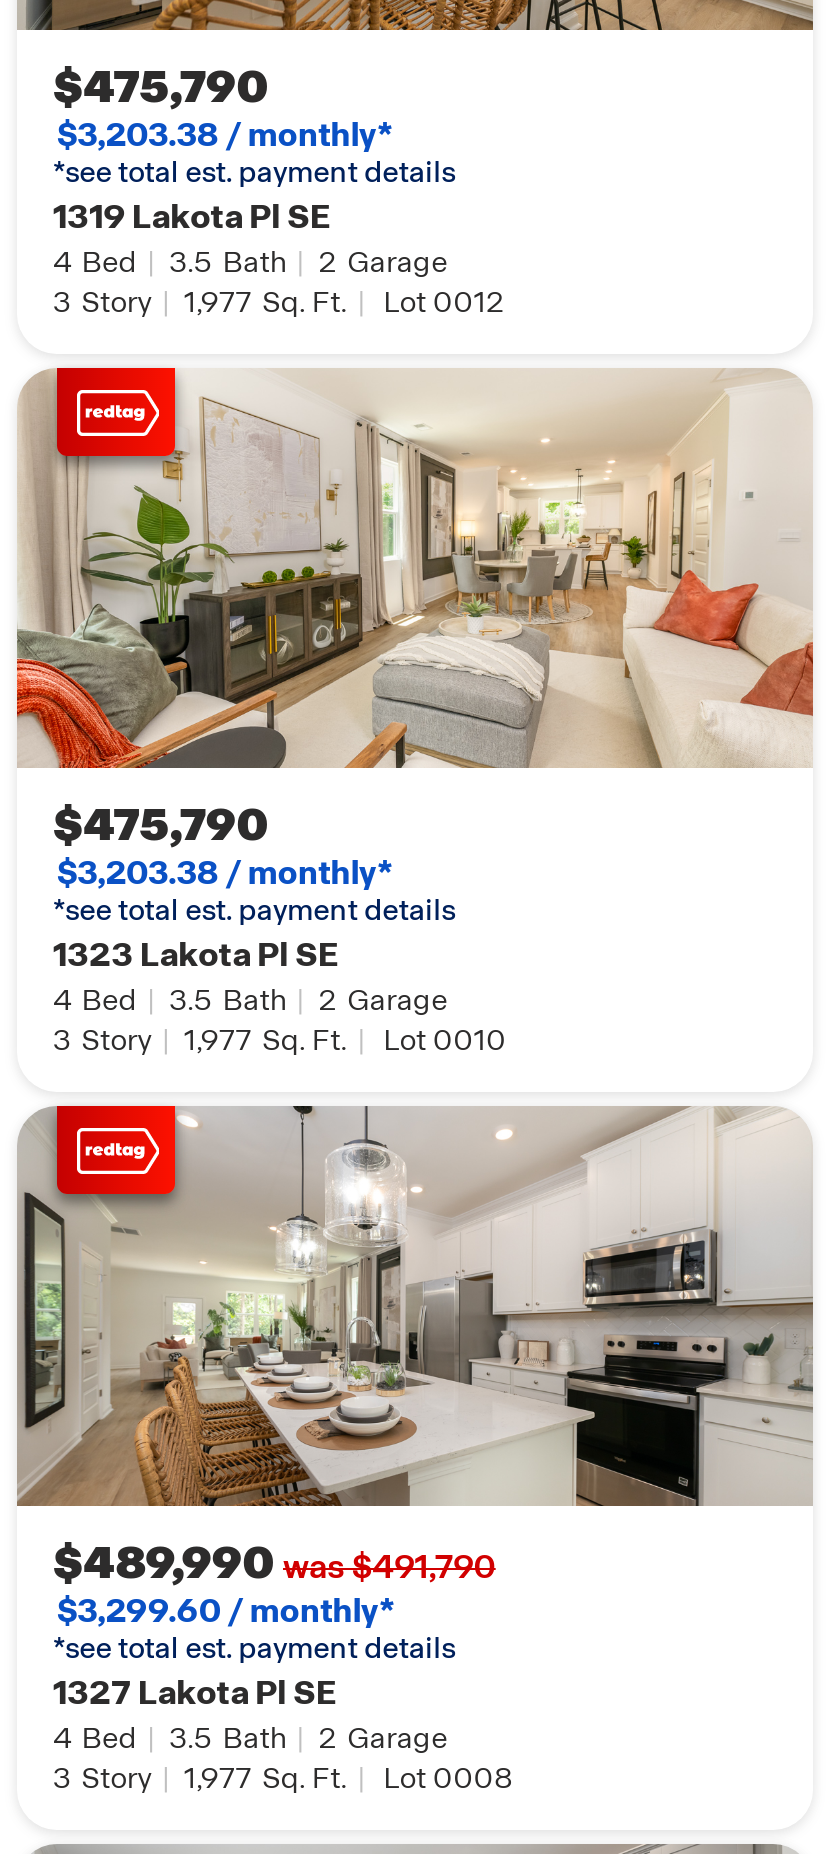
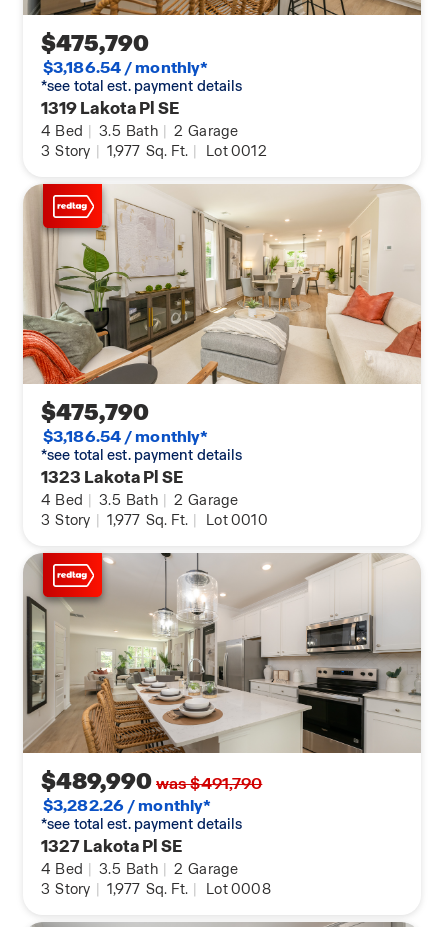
[57,114,393,156] $3,203.38 / monthly* -> [43,57,208,78] $3,186.54 / monthly*
[57,852,393,894] $3,203.38 / monthly* -> [43,426,208,447] $3,186.54 / monthly*
[57,1590,395,1632] $3,299.60 / monthly* -> [43,795,211,816] $3,282.26 / monthly*

